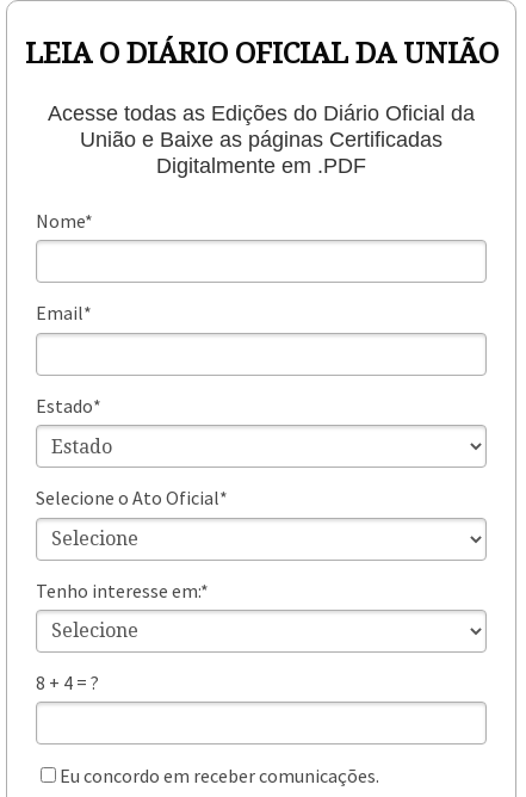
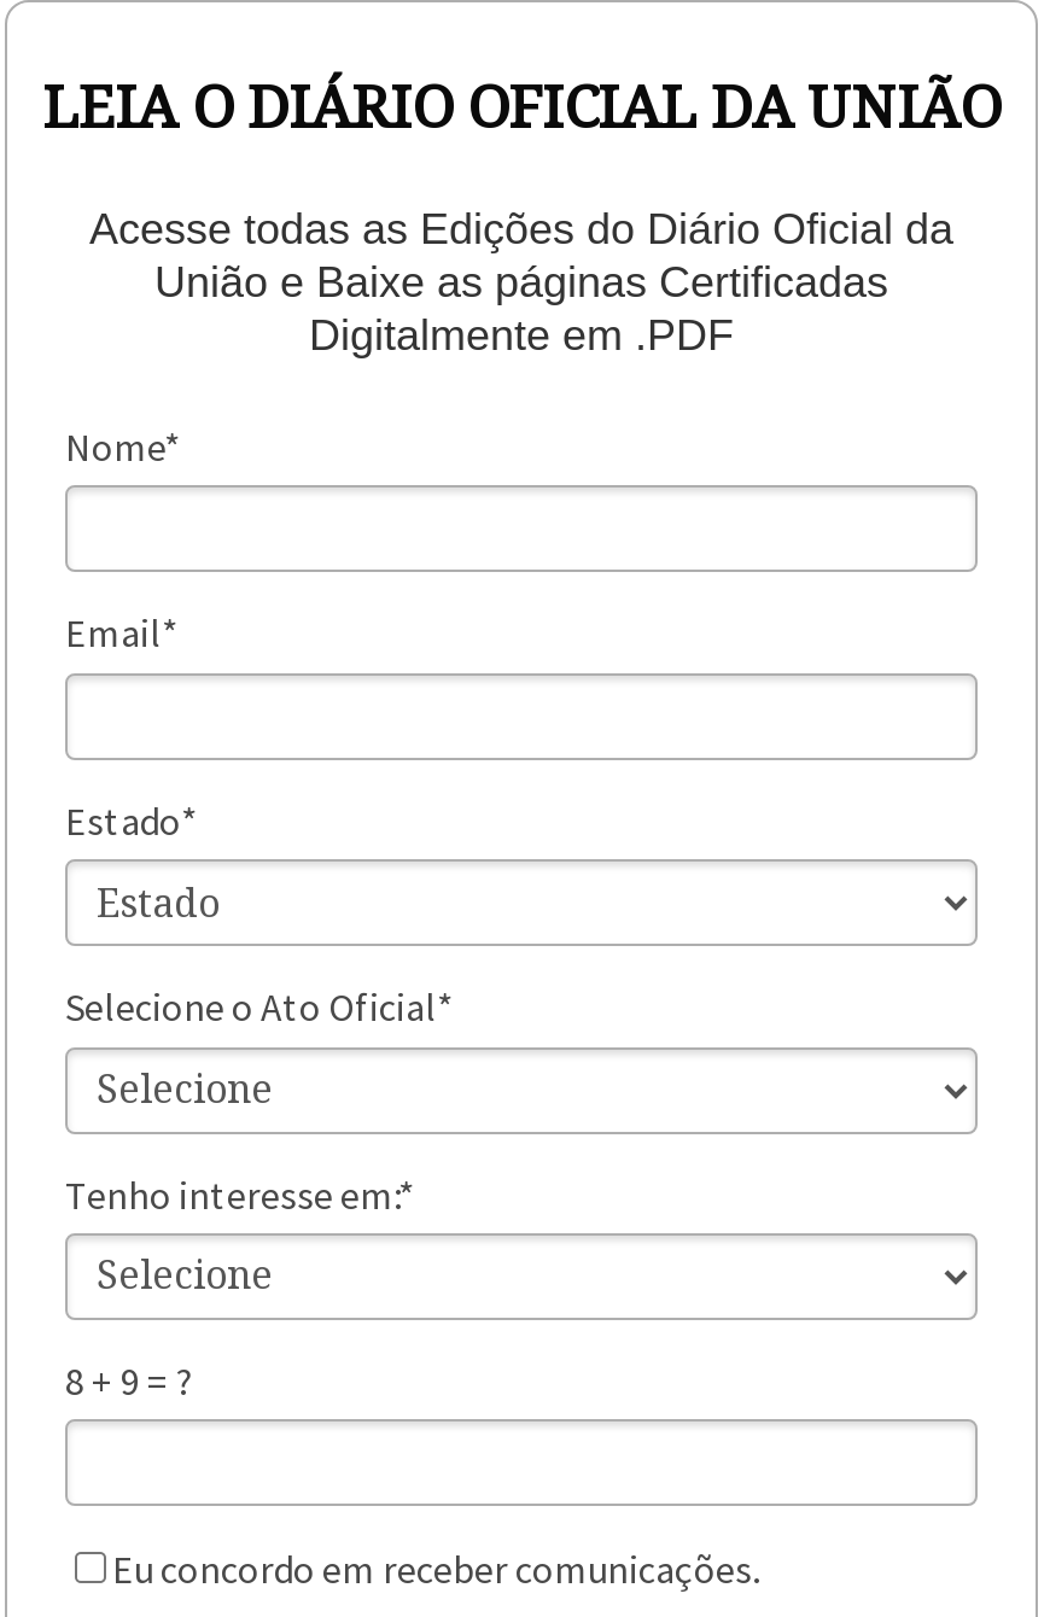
[36,671,99,694] 8 + 4 = ? -> [65,1356,193,1405] 8 + 9 = ?

